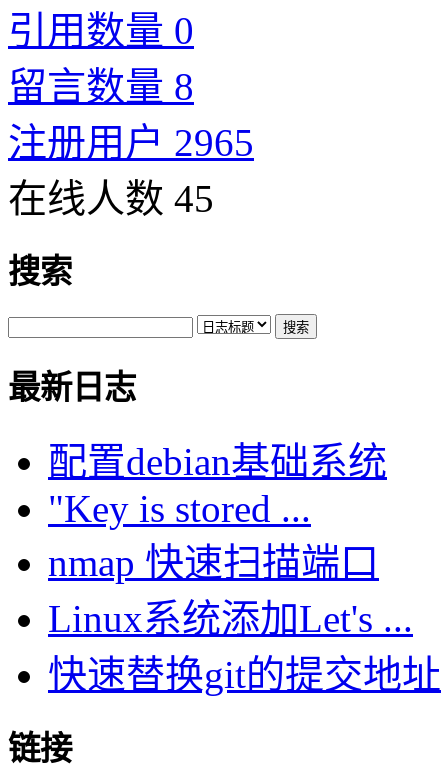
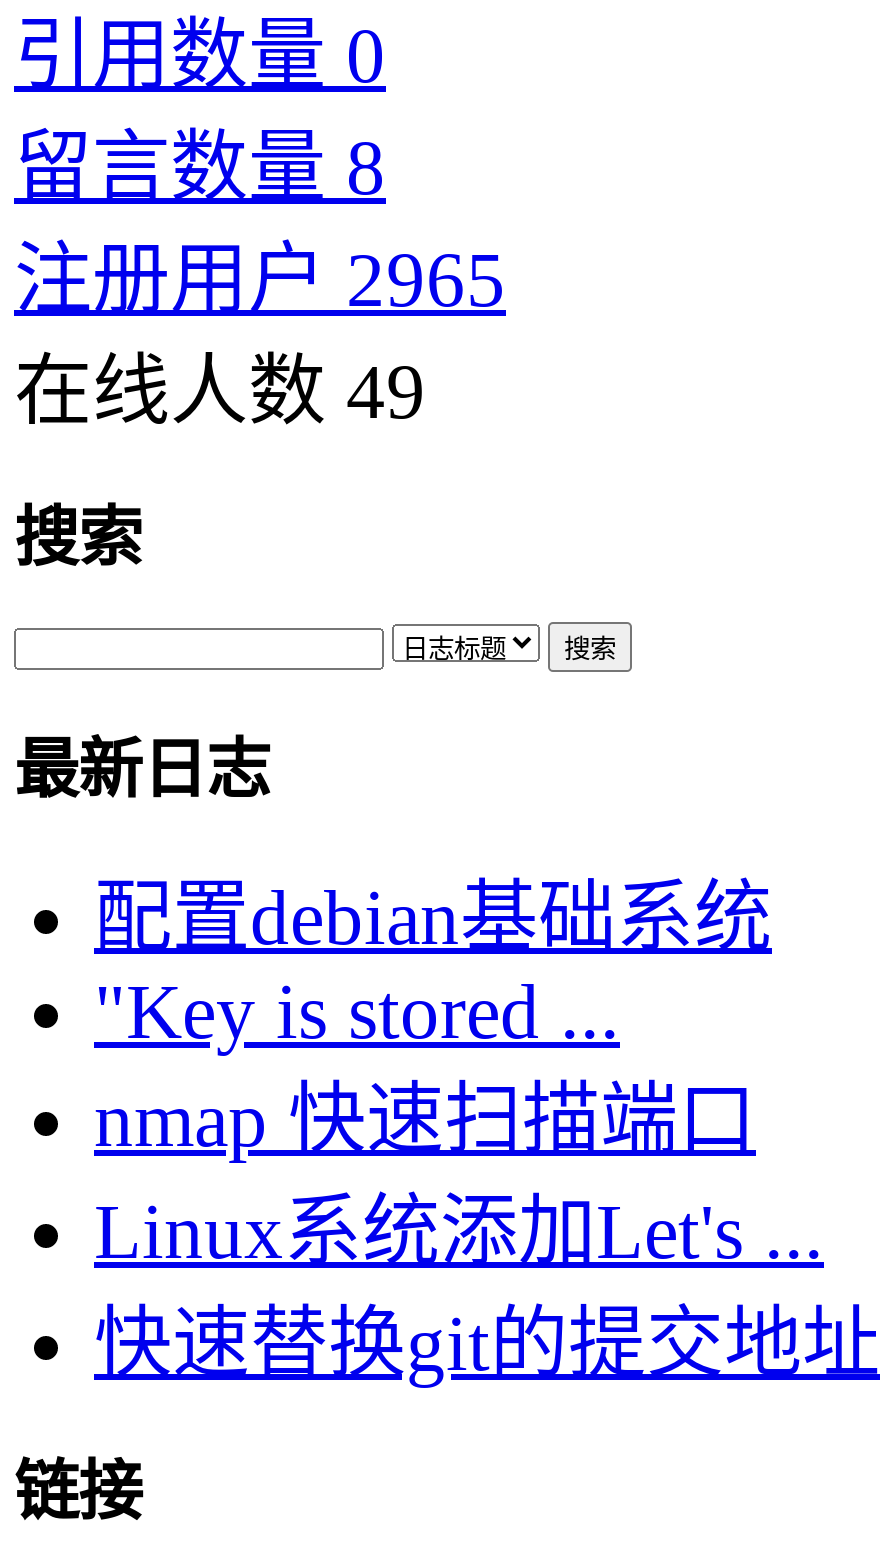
[8,177,214,220] 在线人数 45 -> [14,347,426,433] 在线人数 49

